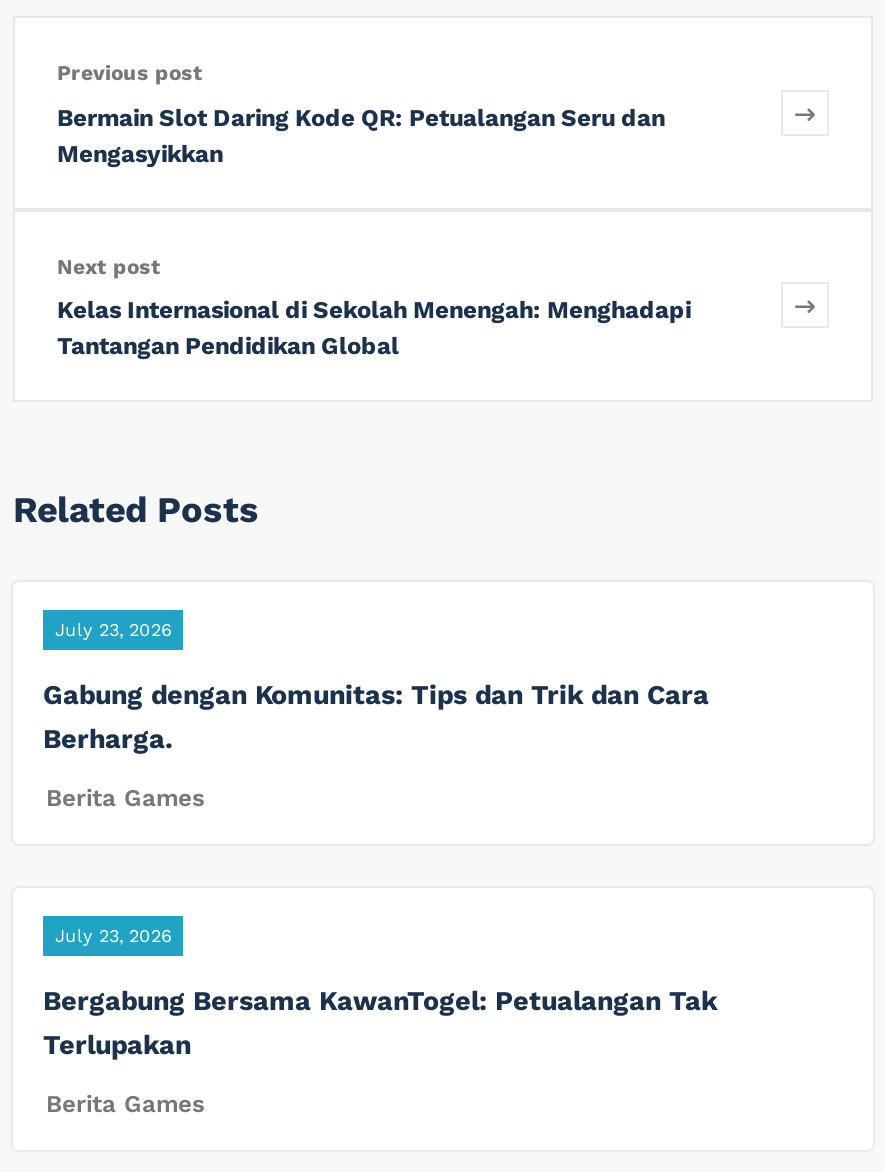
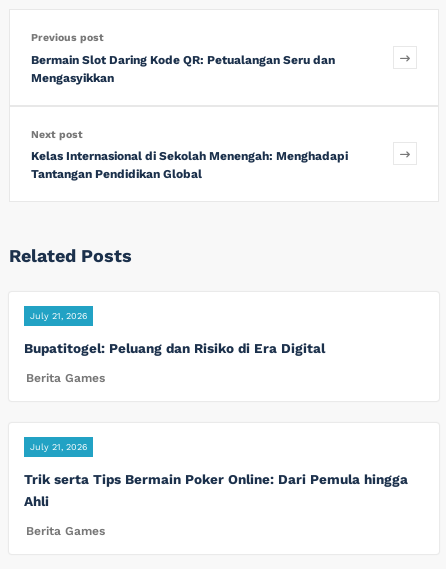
[55,619,171,639] July 23, 2026 -> [30,311,87,321] July 21, 2026
[43,677,709,753] Gabung dengan Komunitas: Tips dan Trik dan Cara | Berharga. -> [24,340,325,356] Bupatitogel: Peluang dan Risiko di Era Digital
[55,926,171,946] July 23, 2026 -> [30,442,87,452] July 21, 2026
[43,984,717,1060] Bergabung Bersama KawanTogel: Petualangan Tak | Terlupakan -> [24,471,408,509] Trik serta Tips Bermain Poker Online: Dari Pemula hingga | Ahli

